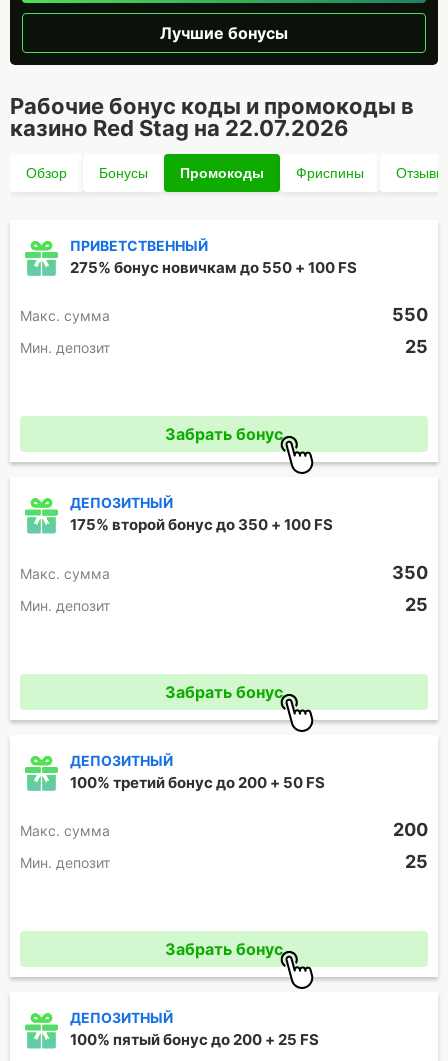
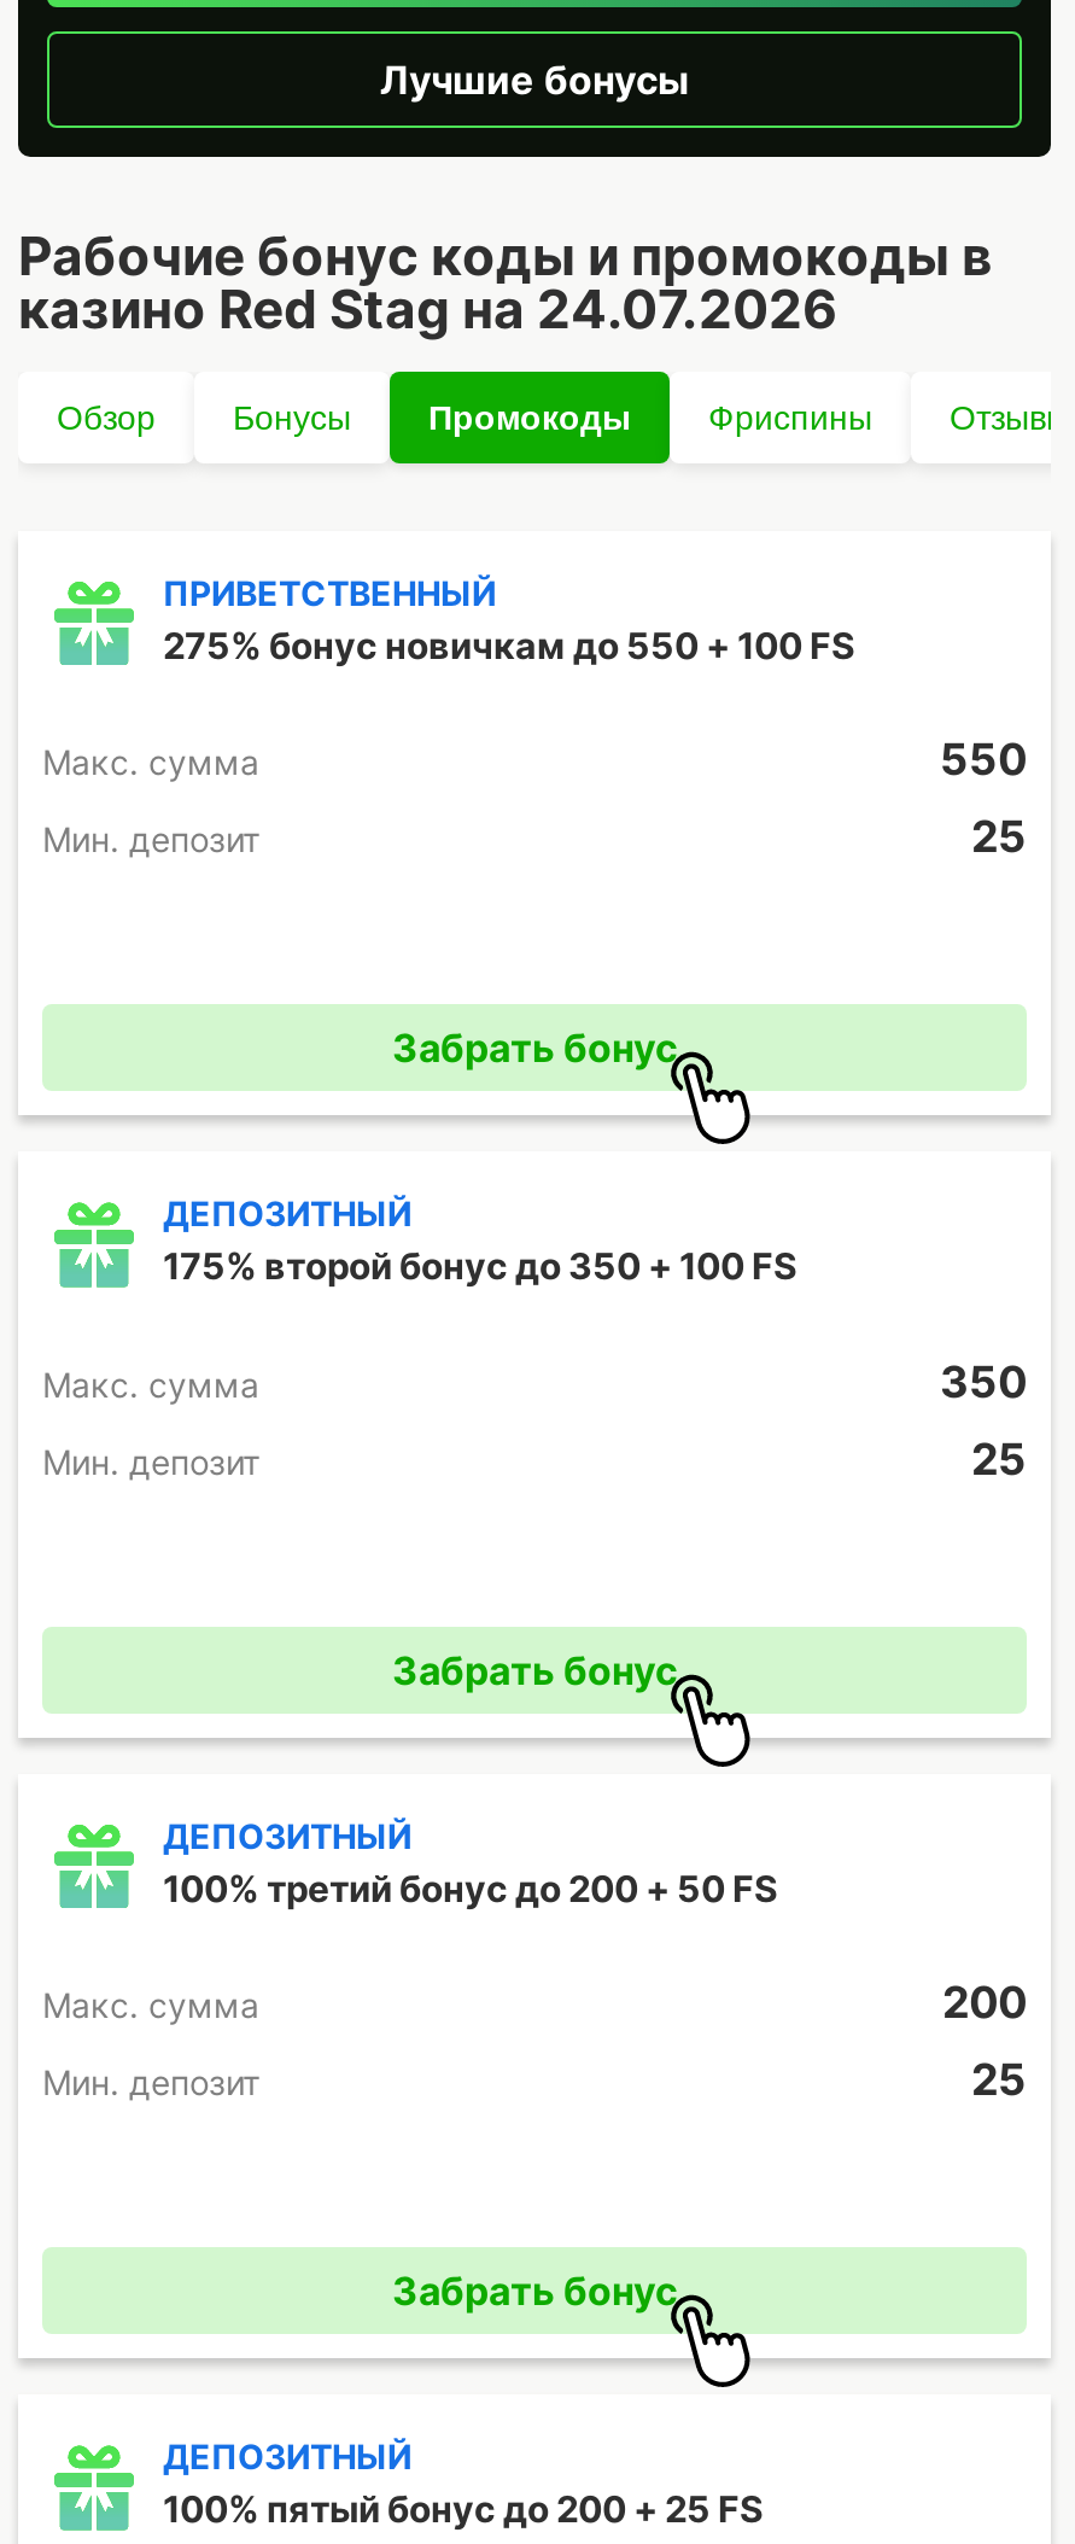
[10,115,349,141] казино Red Stag на 22.07.2026 -> [18,279,839,341] казино Red Stag на 24.07.2026

